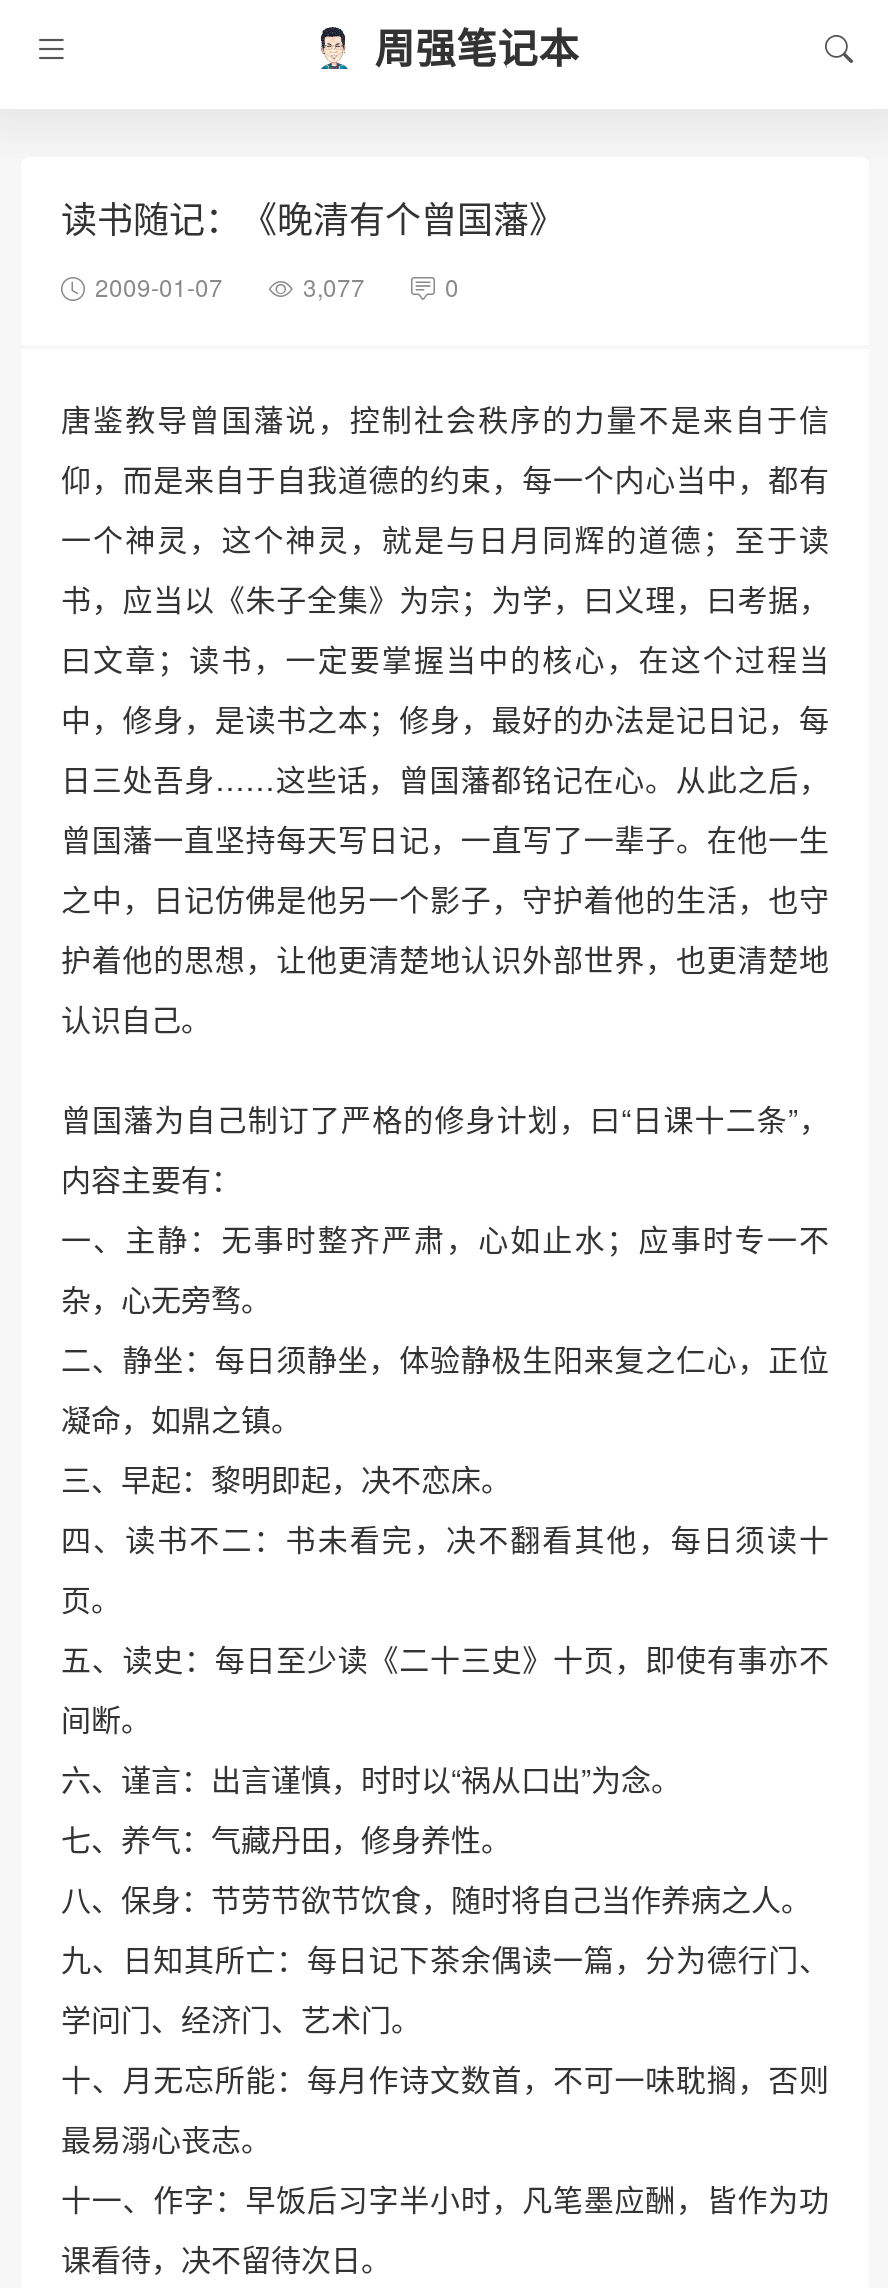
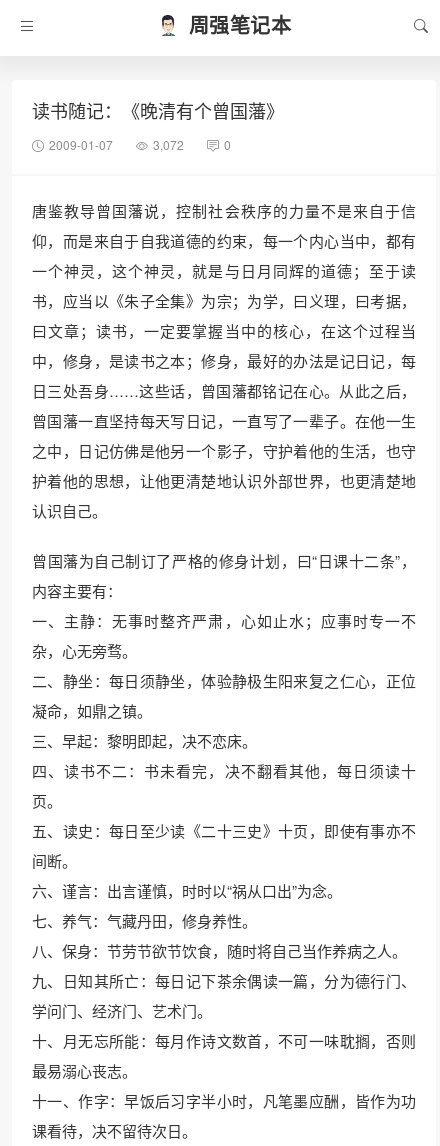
[303,269,365,303] 3,077 -> [153,136,184,153] 3,072

